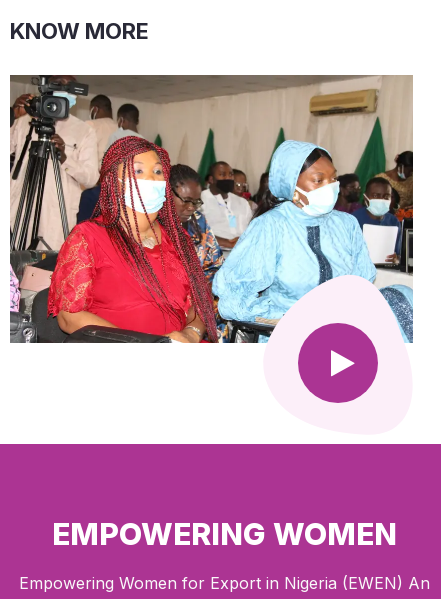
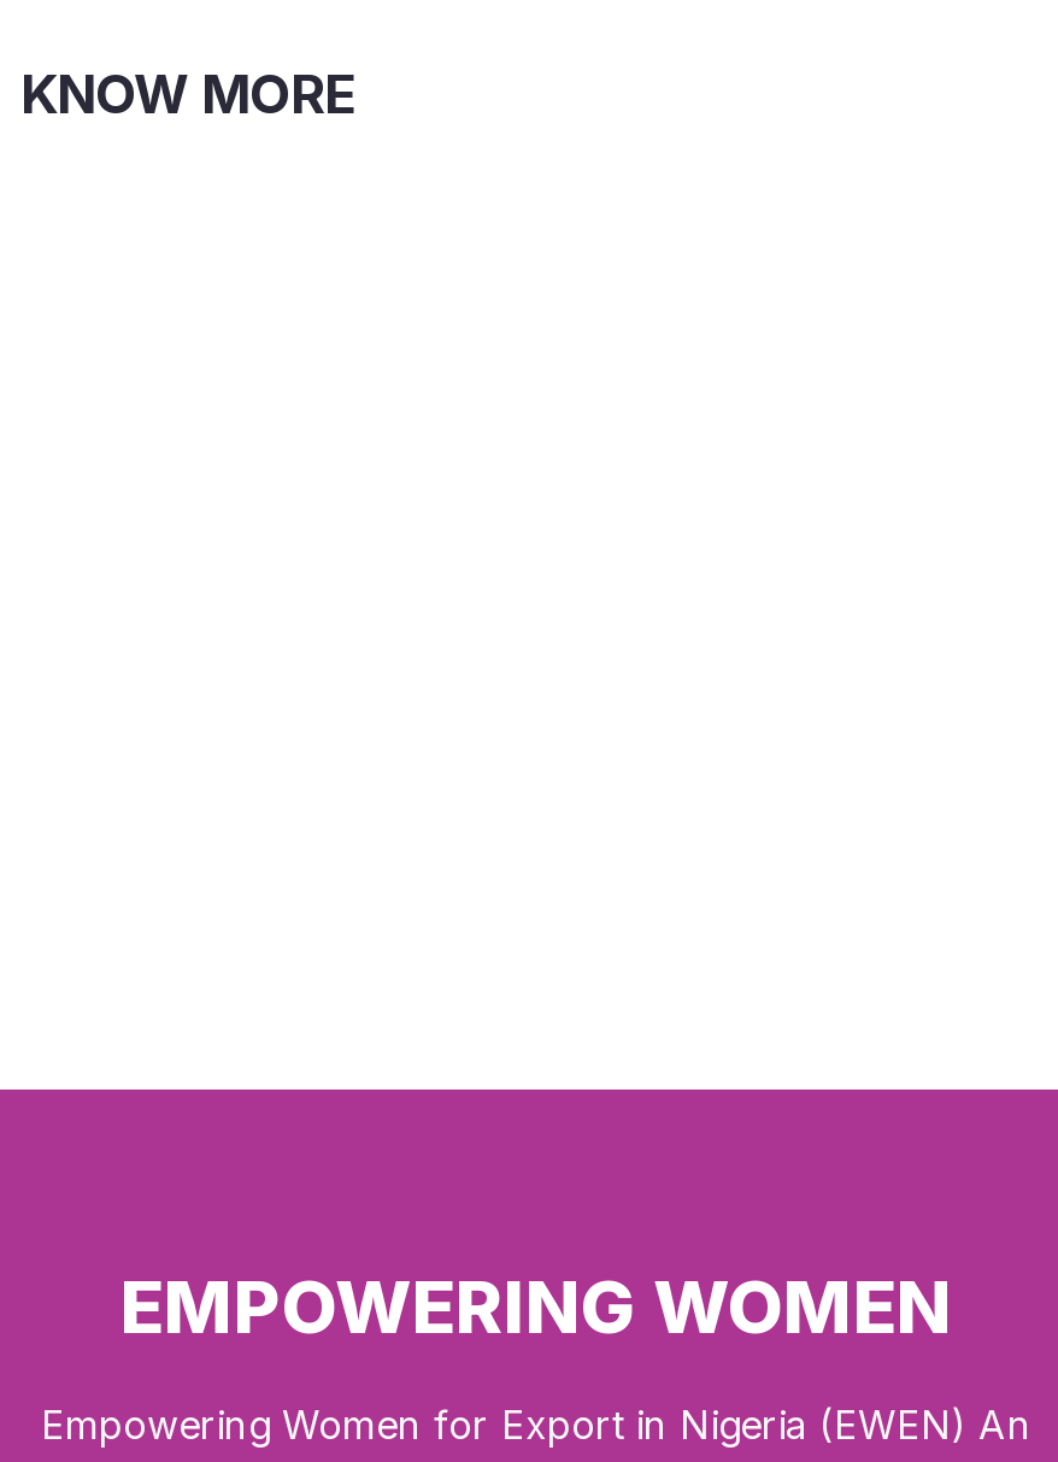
[9,74,414,404] [image] -> none

